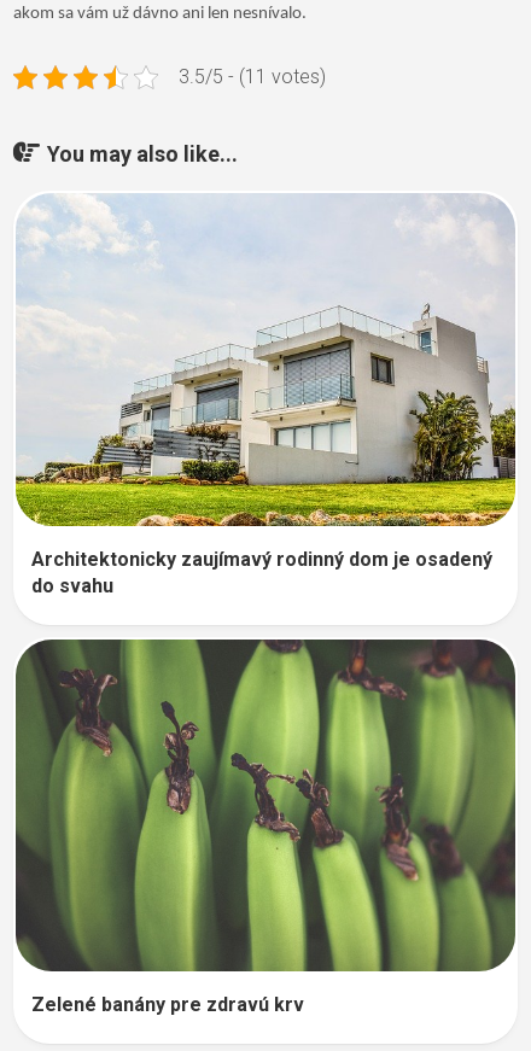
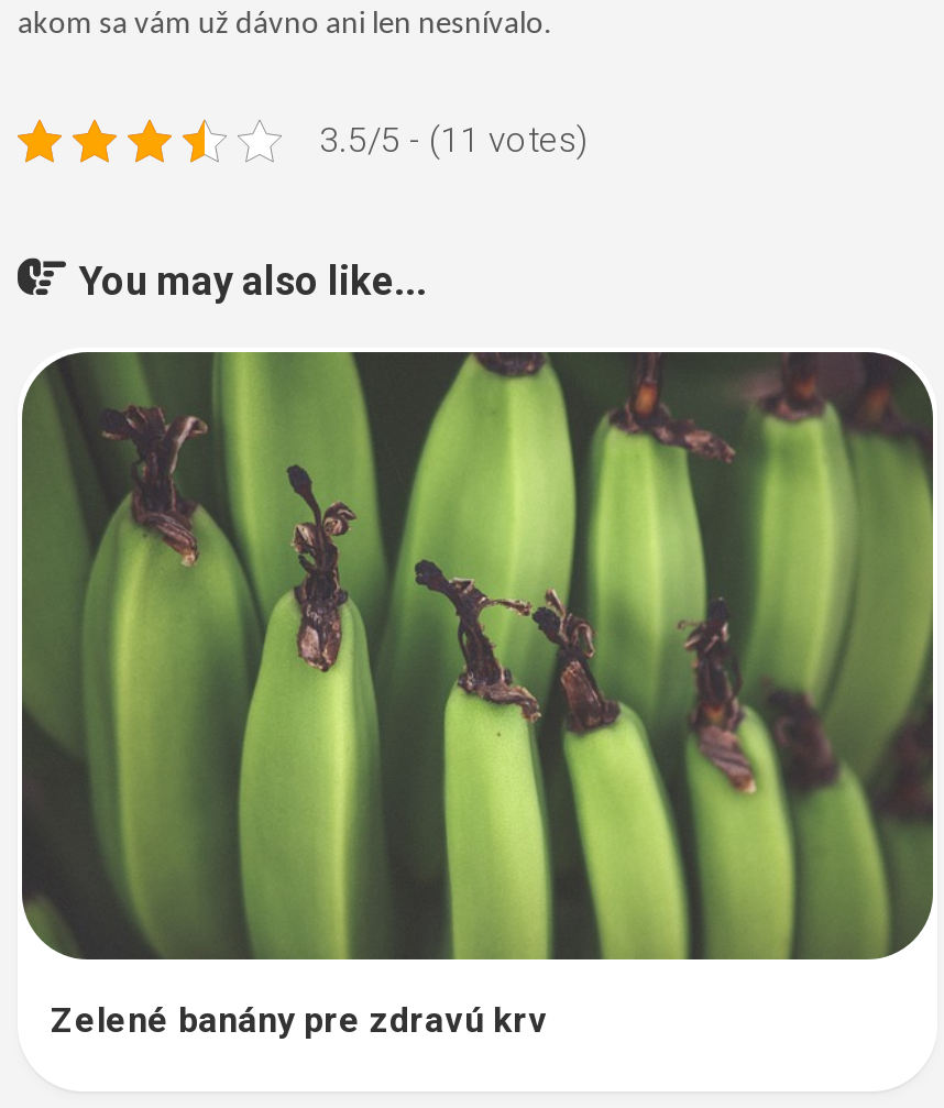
[14,194,517,597] [image] | Architektonicky zaujímavý rodinný dom je osadený | do svahu -> none

